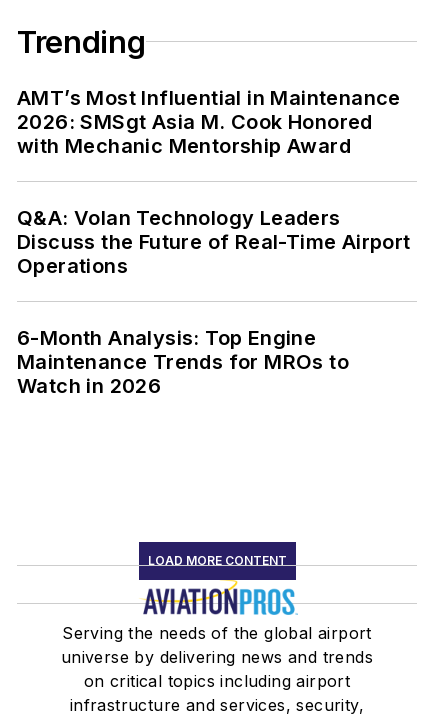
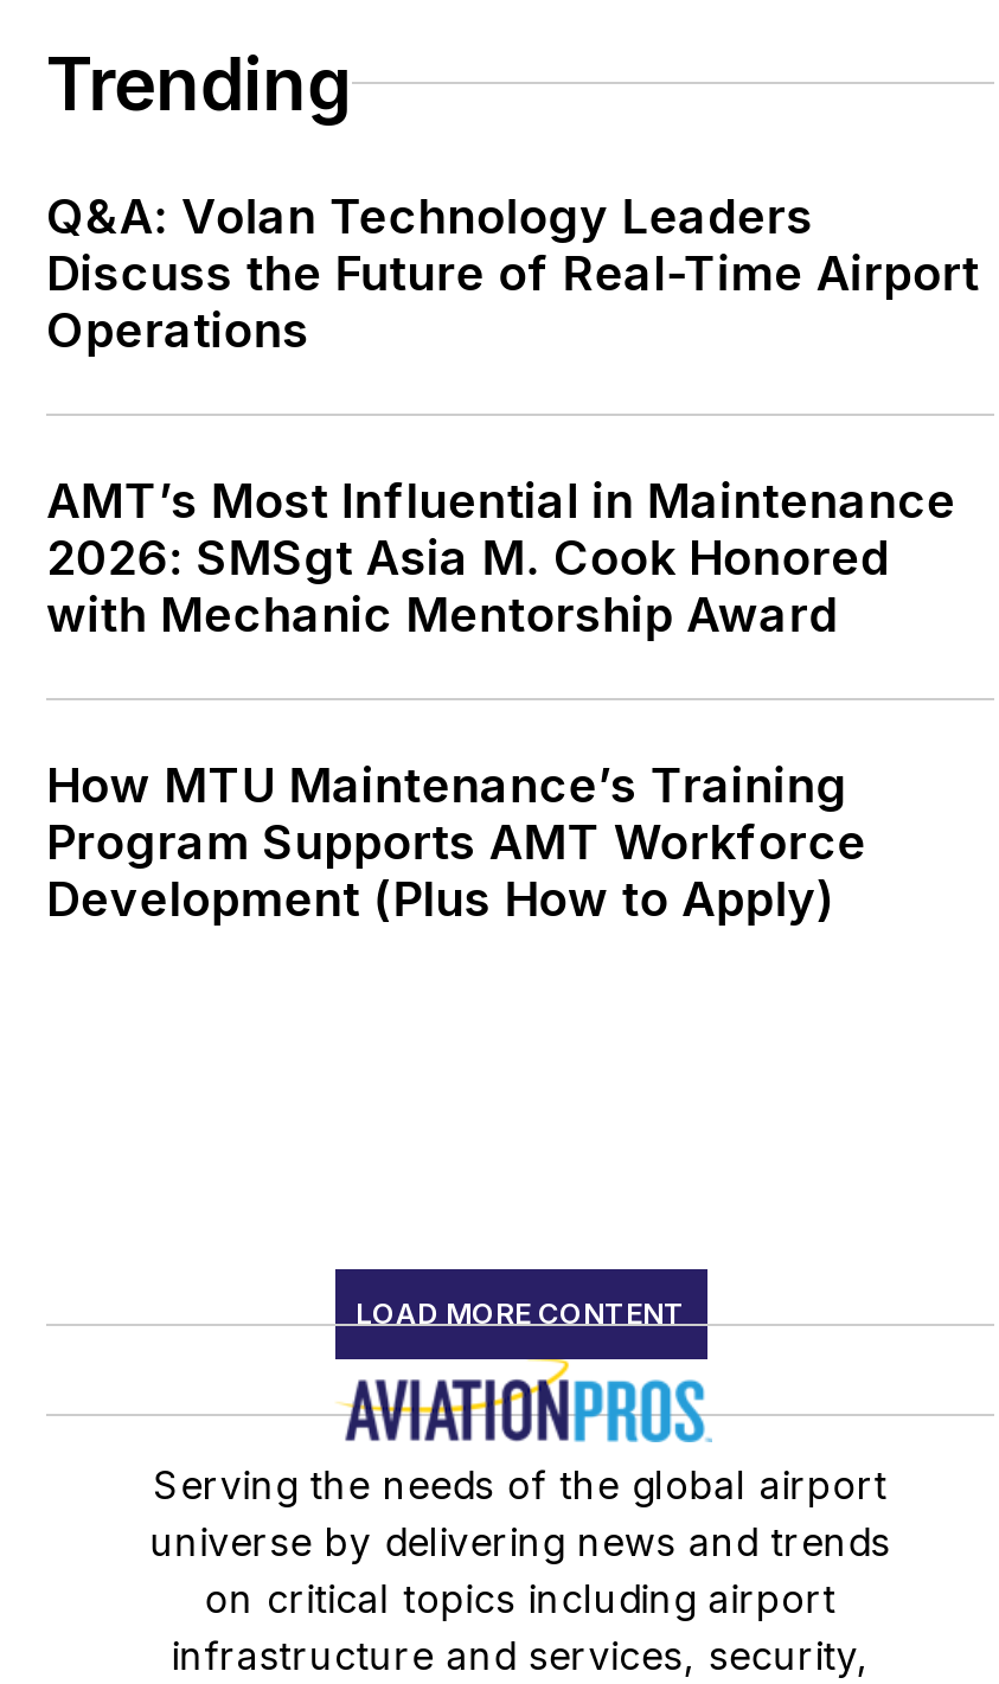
moved [17,86,401,158] -> [46,472,956,643]: AMT’s Most Influential in Maintenance | 2026: SMSgt Asia M. Cook Honored | with Mechanic Mentorship Award
moved [17,206,413,278] -> [46,188,984,359]: Q&A: Volan Technology Leaders | Discuss the Future of Real-Time Airport | Operations
[17,326,349,398] 6-Month Analysis: Top Engine | Maintenance Trends for MROs to | Watch in 2026 -> [46,757,866,927] How MTU Maintenance’s Training | Program Supports AMT Workforce | Development (Plus How to Apply)

